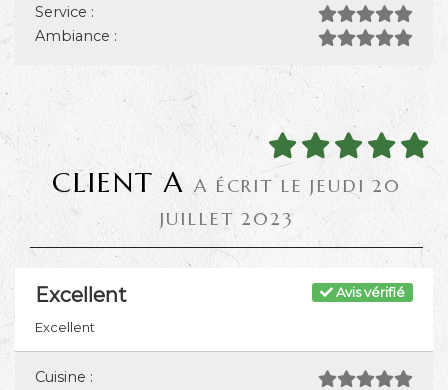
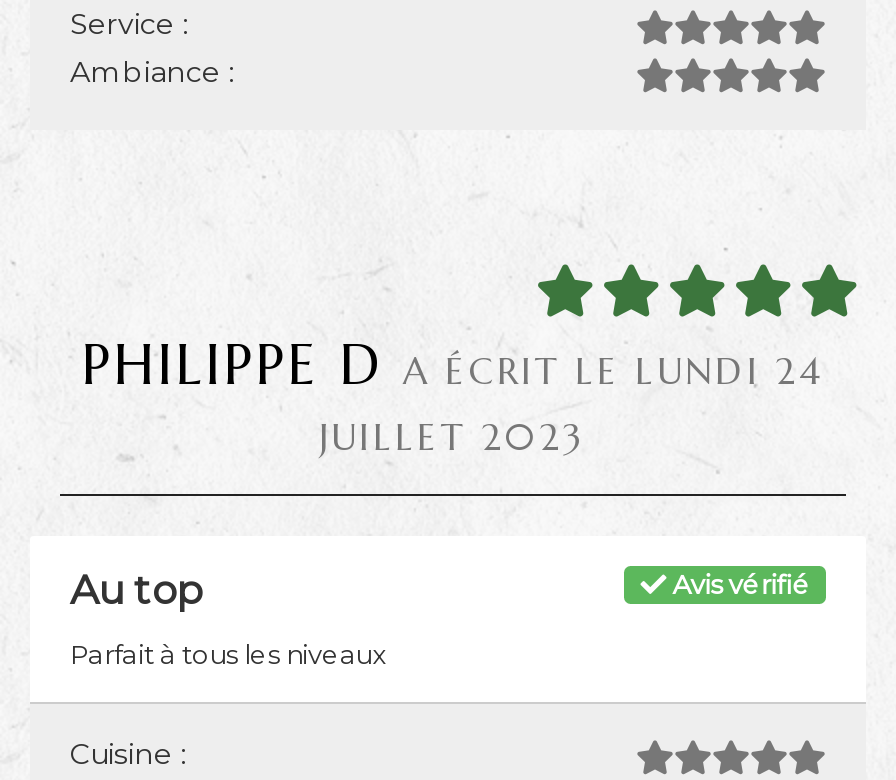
[52,165,401,200] CLIENT A A ÉCRIT LE JEUDI 20 -> [81,330,825,400] PHILIPPE D A ÉCRIT LE LUNDI 24
[35,283,127,307] Excellent -> [70,566,202,614] Au top
[35,319,95,335] Excellent -> [70,638,386,670] Parfait à tous les niveaux

